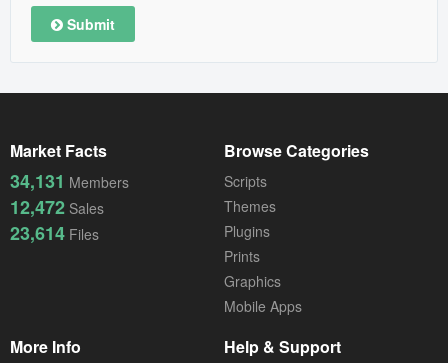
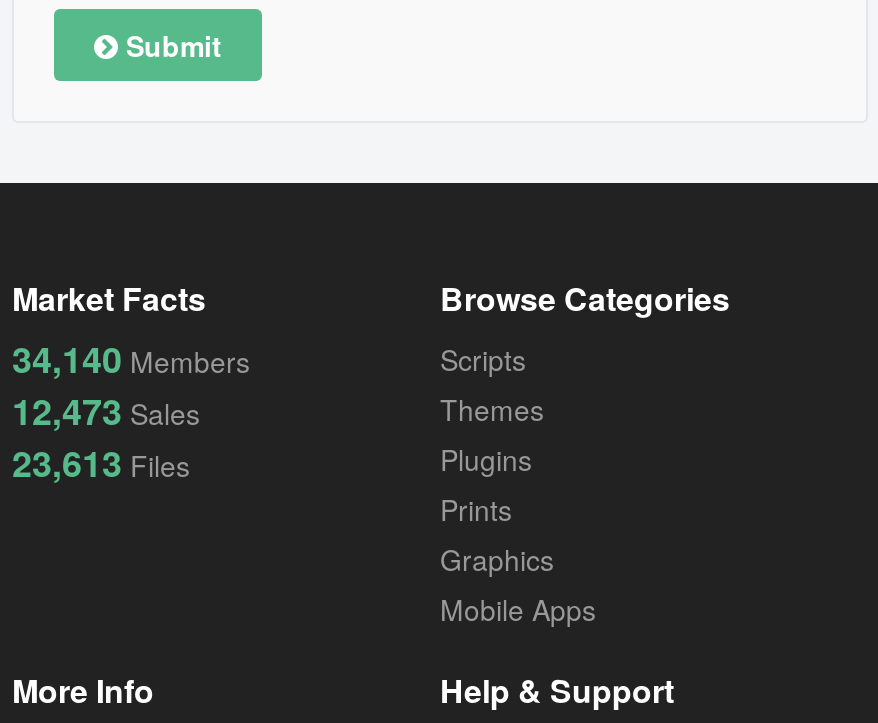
[10,168,129,194] 34,131 Members -> [12,333,250,385] 34,140 Members
[10,194,104,220] 12,472 Sales -> [12,385,200,437] 12,473 Sales
[10,220,99,246] 23,614 Files -> [12,437,190,489] 23,613 Files

